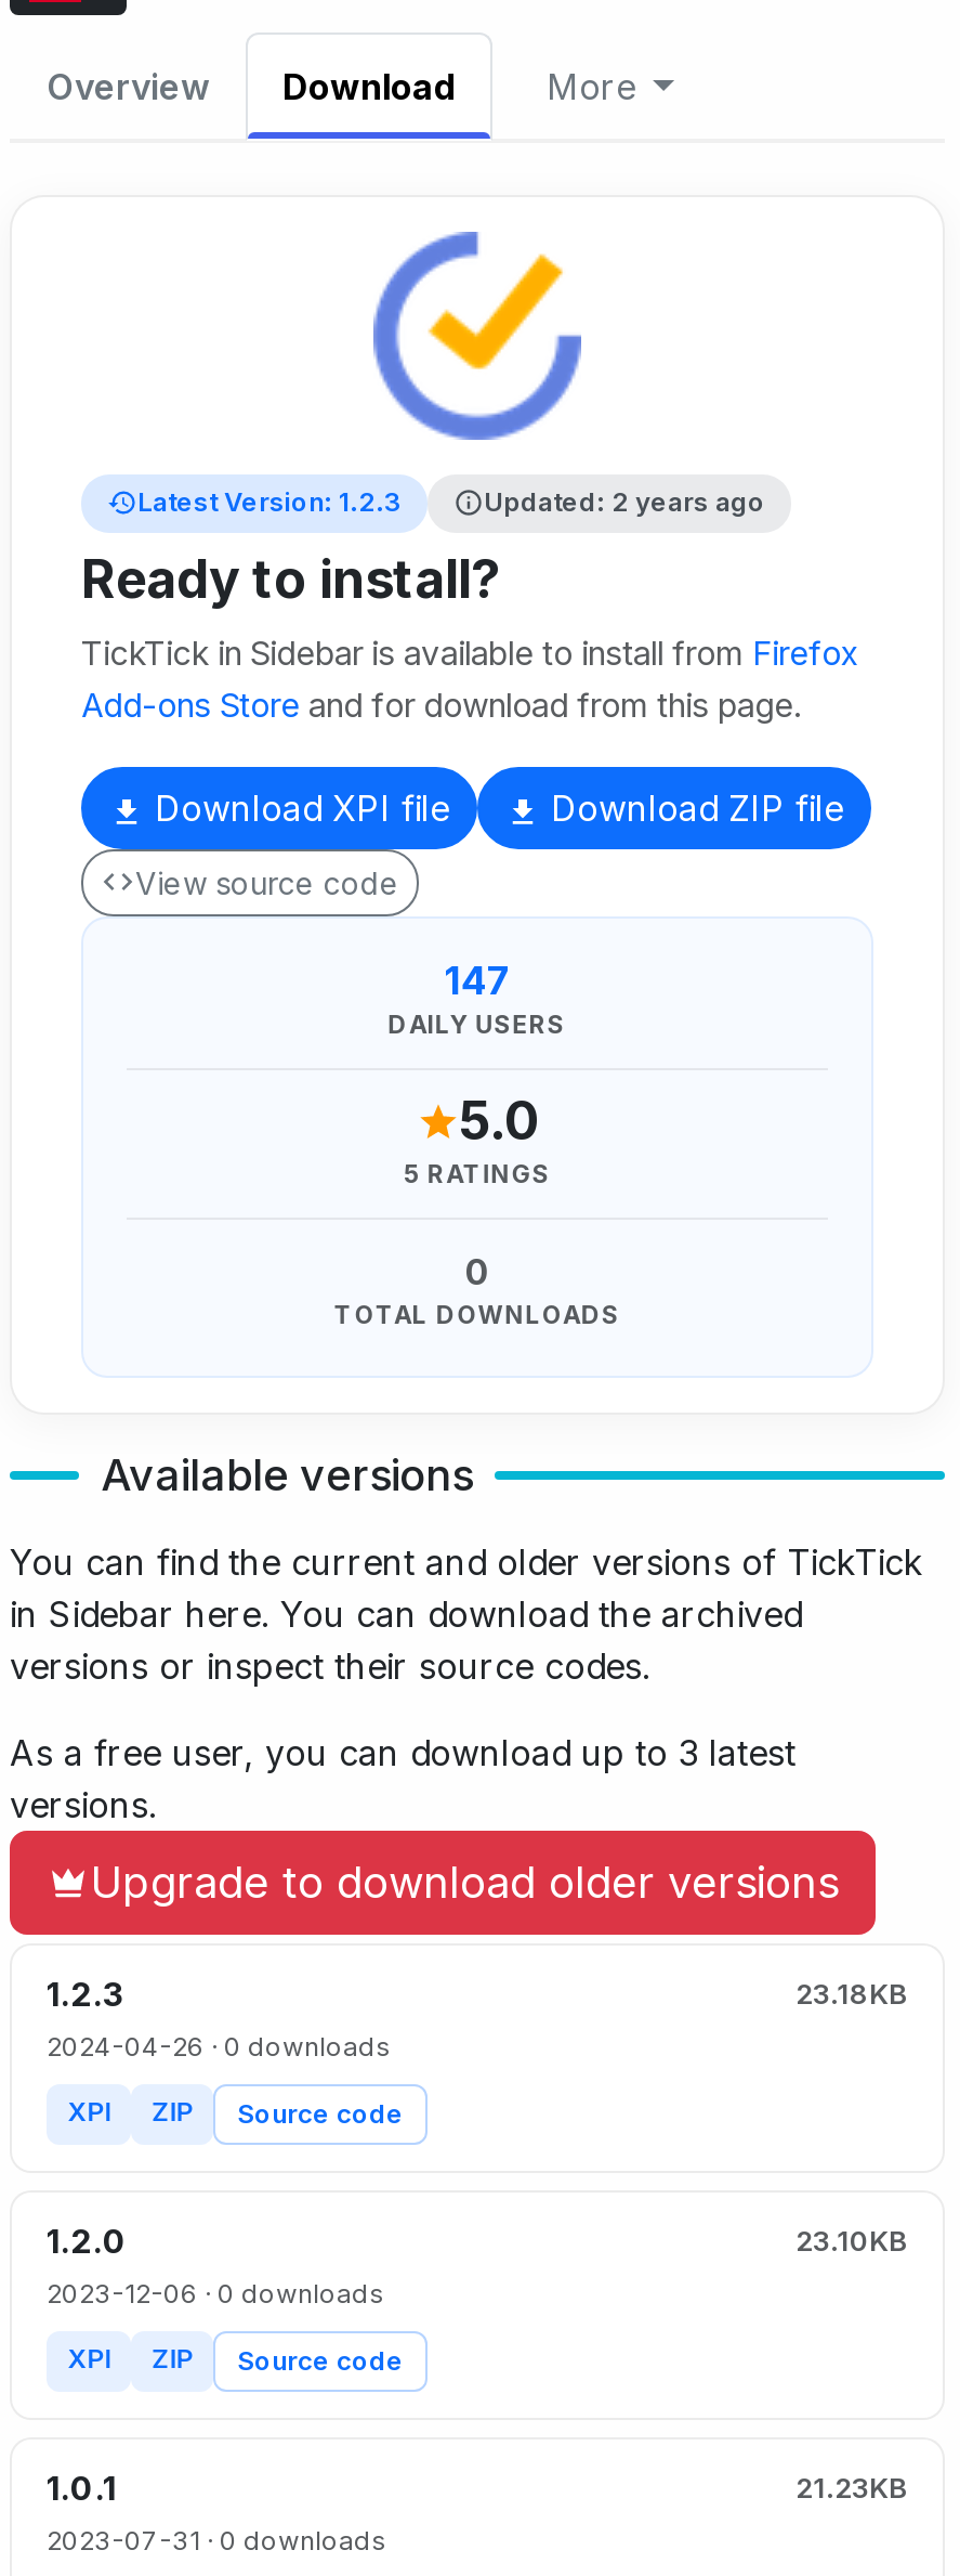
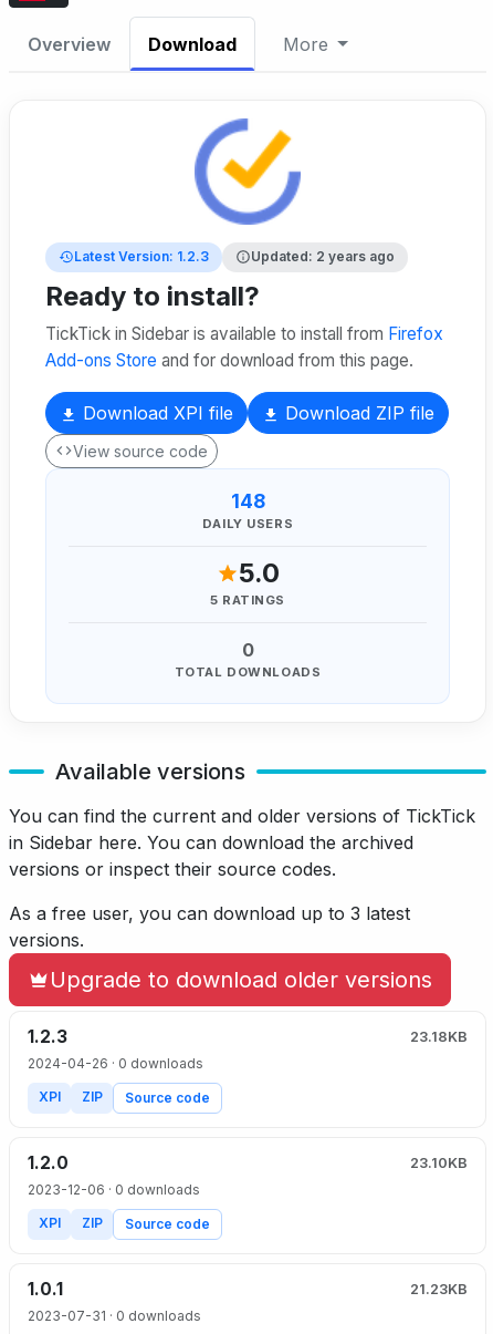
[444,957,511,1003] 147 -> [230,489,265,512] 148

